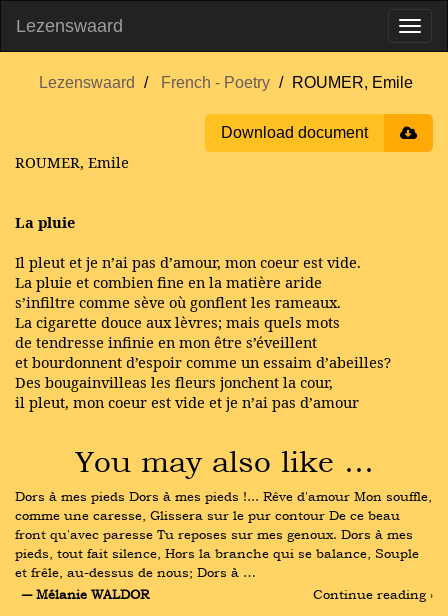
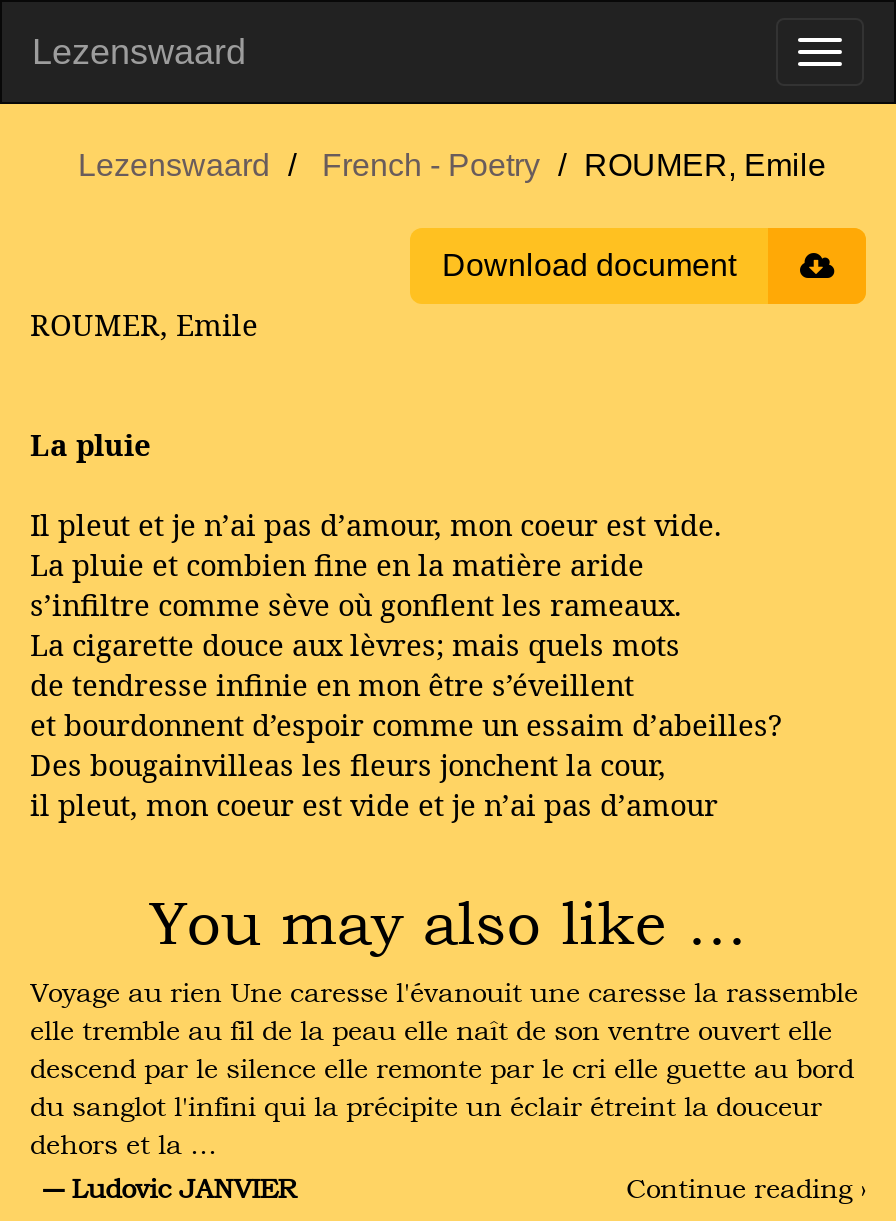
[15,487,432,603] Dors à mes pieds Dors à mes pieds !... Rêve d'amour Mon souffle, | comme une caresse, Glissera sur le pur contour De ce beau | front qu'avec paresse Tu reposes sur mes genoux. Dors à mes | pieds, tout fait silence, Hors la branche qui se balance, Souple | et frêle, au-dessus de nous; Dors à … | ― Mélanie WALDOR -> [30,974,858,1207] Voyage au rien Une caresse l'évanouit une caresse la rassemble | elle tremble au fil de la peau elle naît de son ventre ouvert elle | descend par le silence elle remonte par le cri elle guette au bord | du sanglot l'infini qui la précipite un éclair étreint la douceur | dehors et la … | ― Ludovic JANVIER

